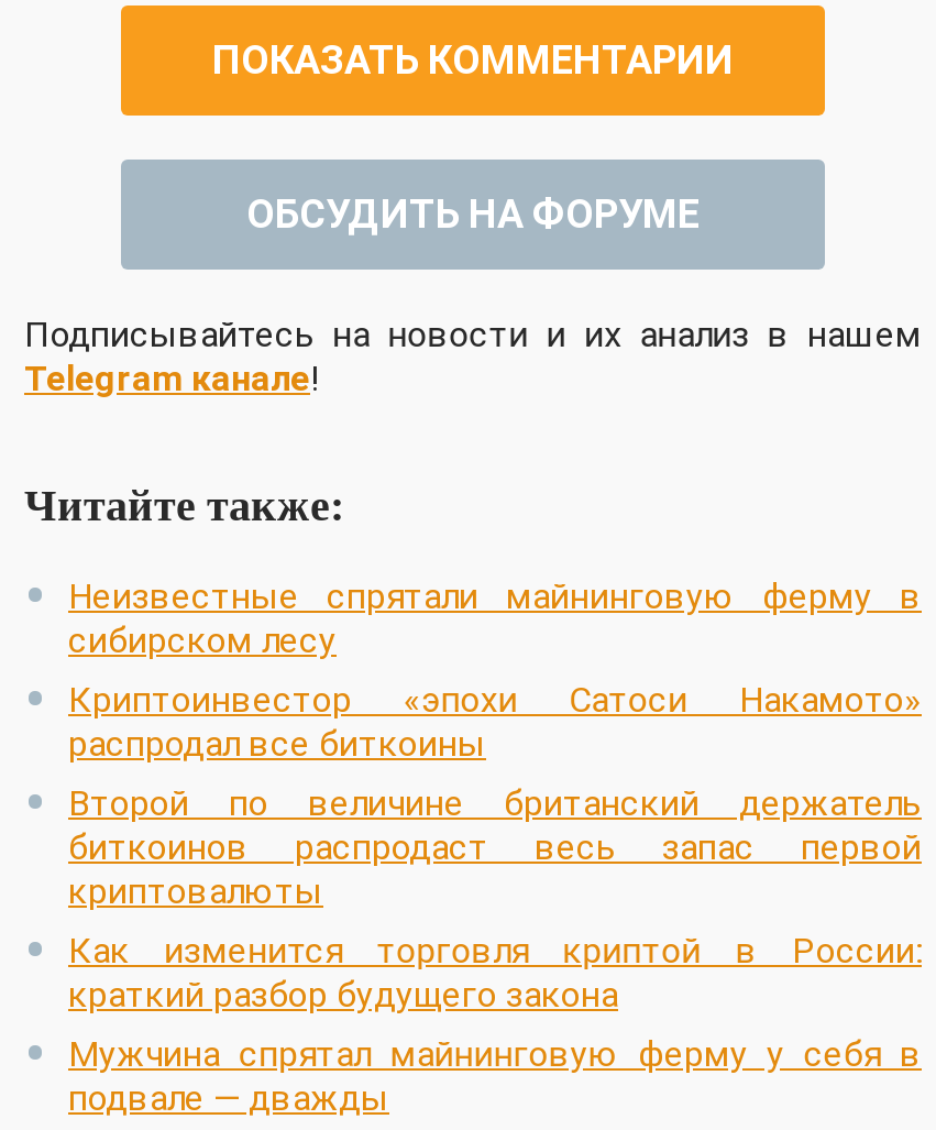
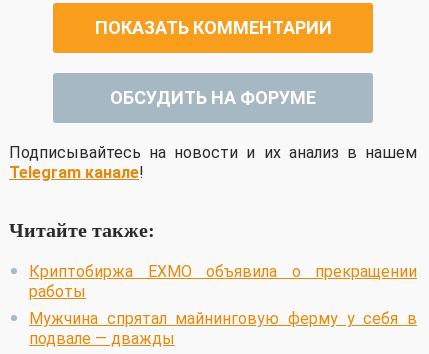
[68,576,922,1016] Неизвестные спрятали майнинговую ферму в | сибирском лесу | Криптоинвестор «эпохи Сатоси Накамото» | распродал все биткоины | Второй по величине британский держатель | биткоинов распродаст весь запас первой | криптовалюты | Как изменится торговля криптой в России: | краткий разбор будущего закона -> [29,262,417,301] Криптобиржа EXMO объявила о прекращении | работы

